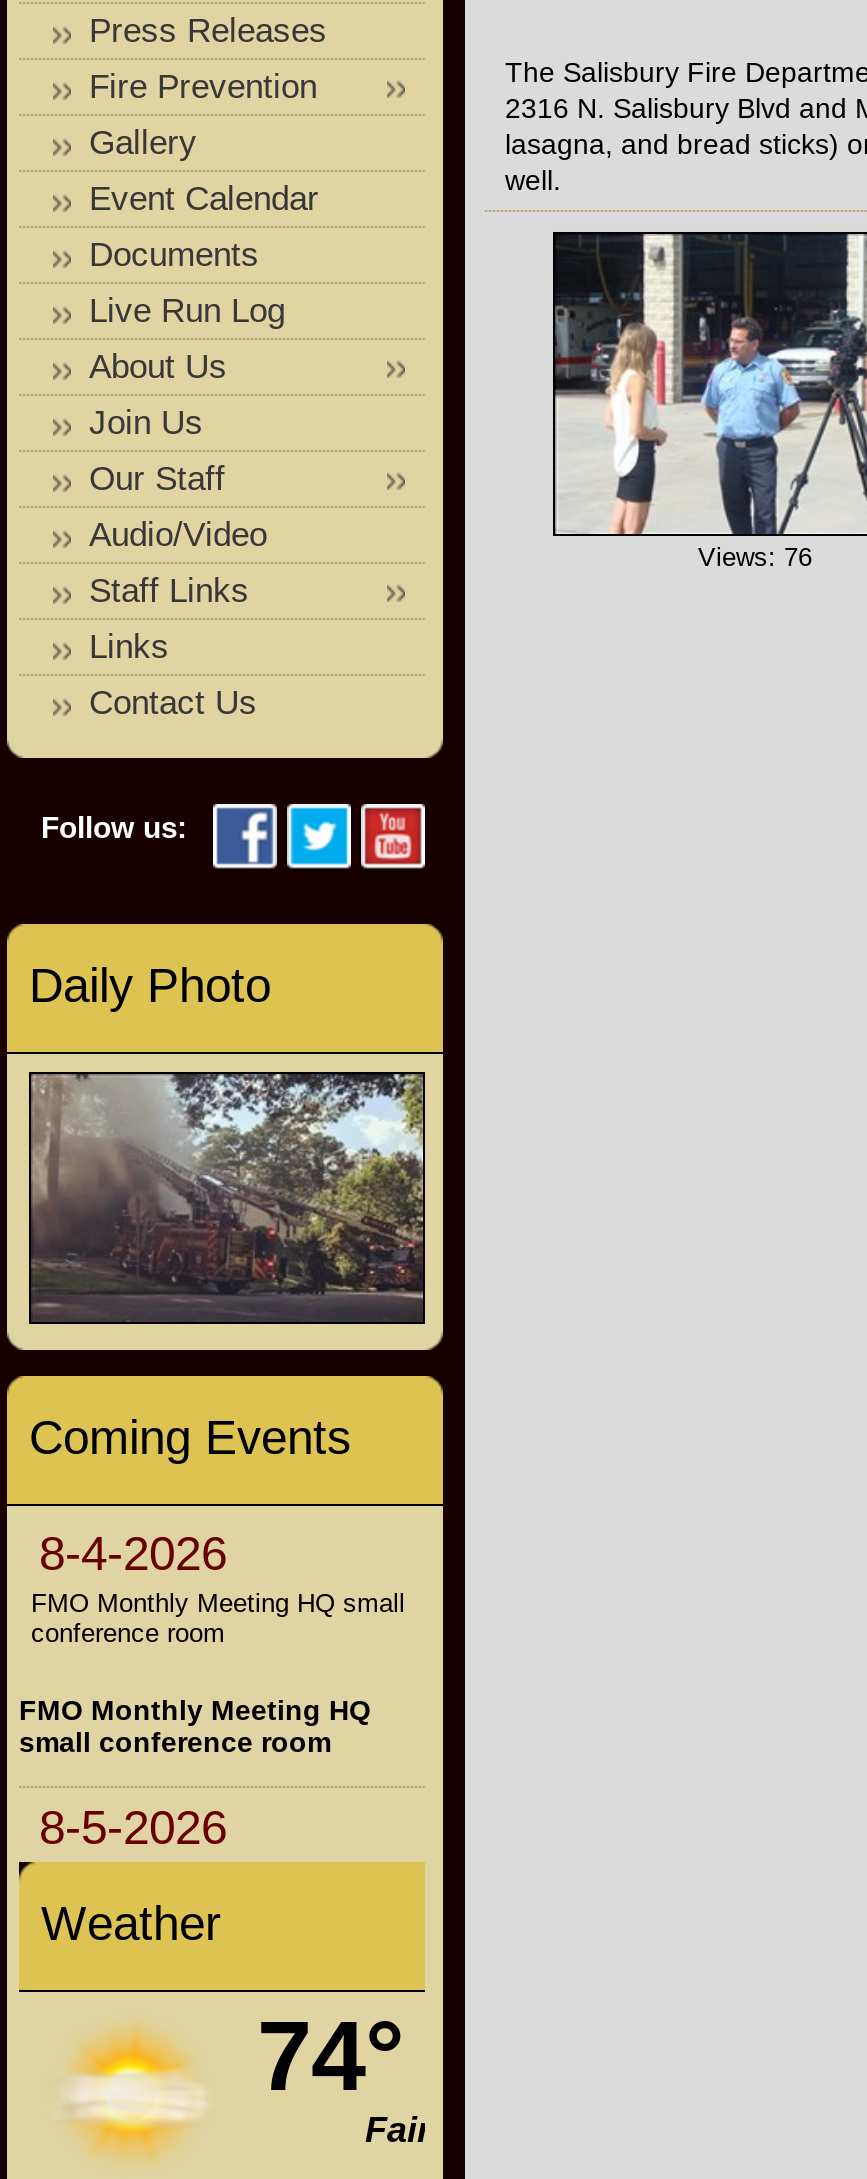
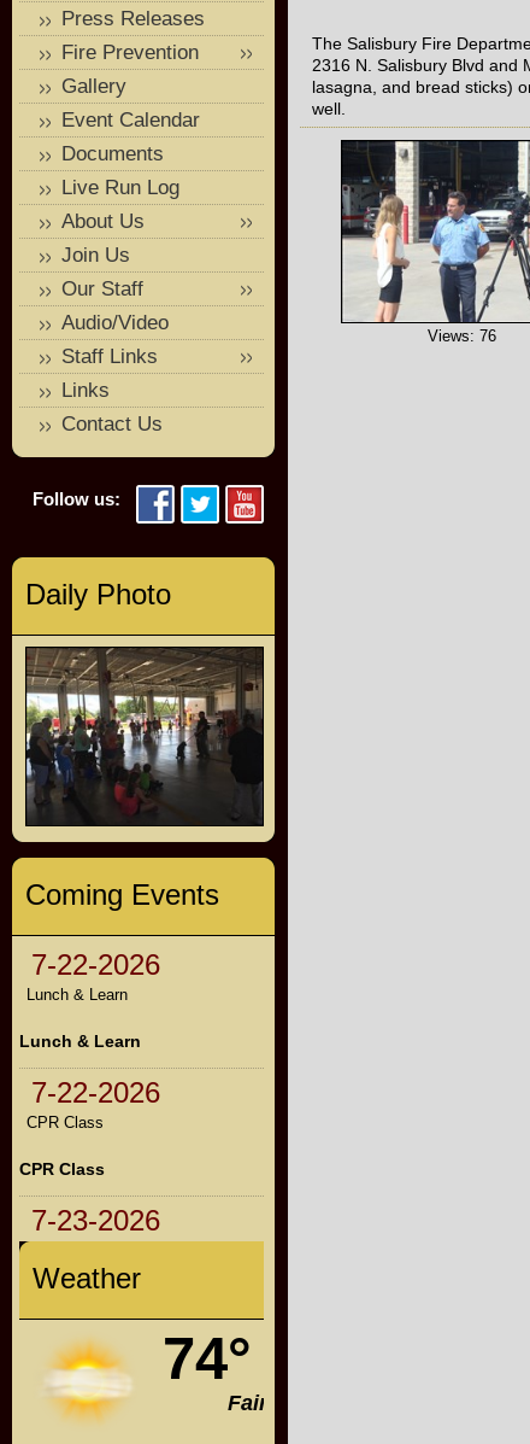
[29,1072,425,1320] [image] -> [25,647,264,825] [image]
[19,1526,405,1854] 8-4-2026 | FMO Monthly Meeting HQ small | conference room | FMO Monthly Meeting HQ | small conference room | 8-5-2026 -> [19,948,160,1237] 7-22-2026 | Lunch & Learn | Lunch & Learn | 7-22-2026 | CPR Class | CPR Class | 7-23-2026

